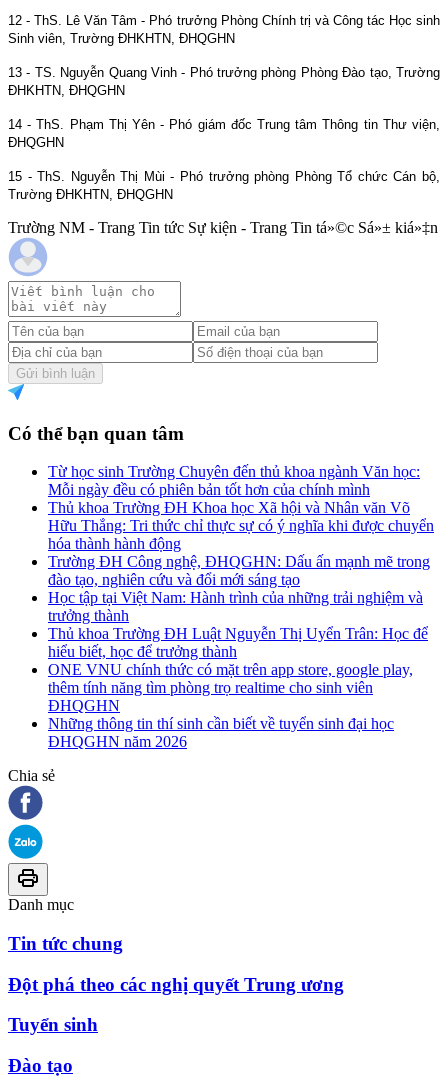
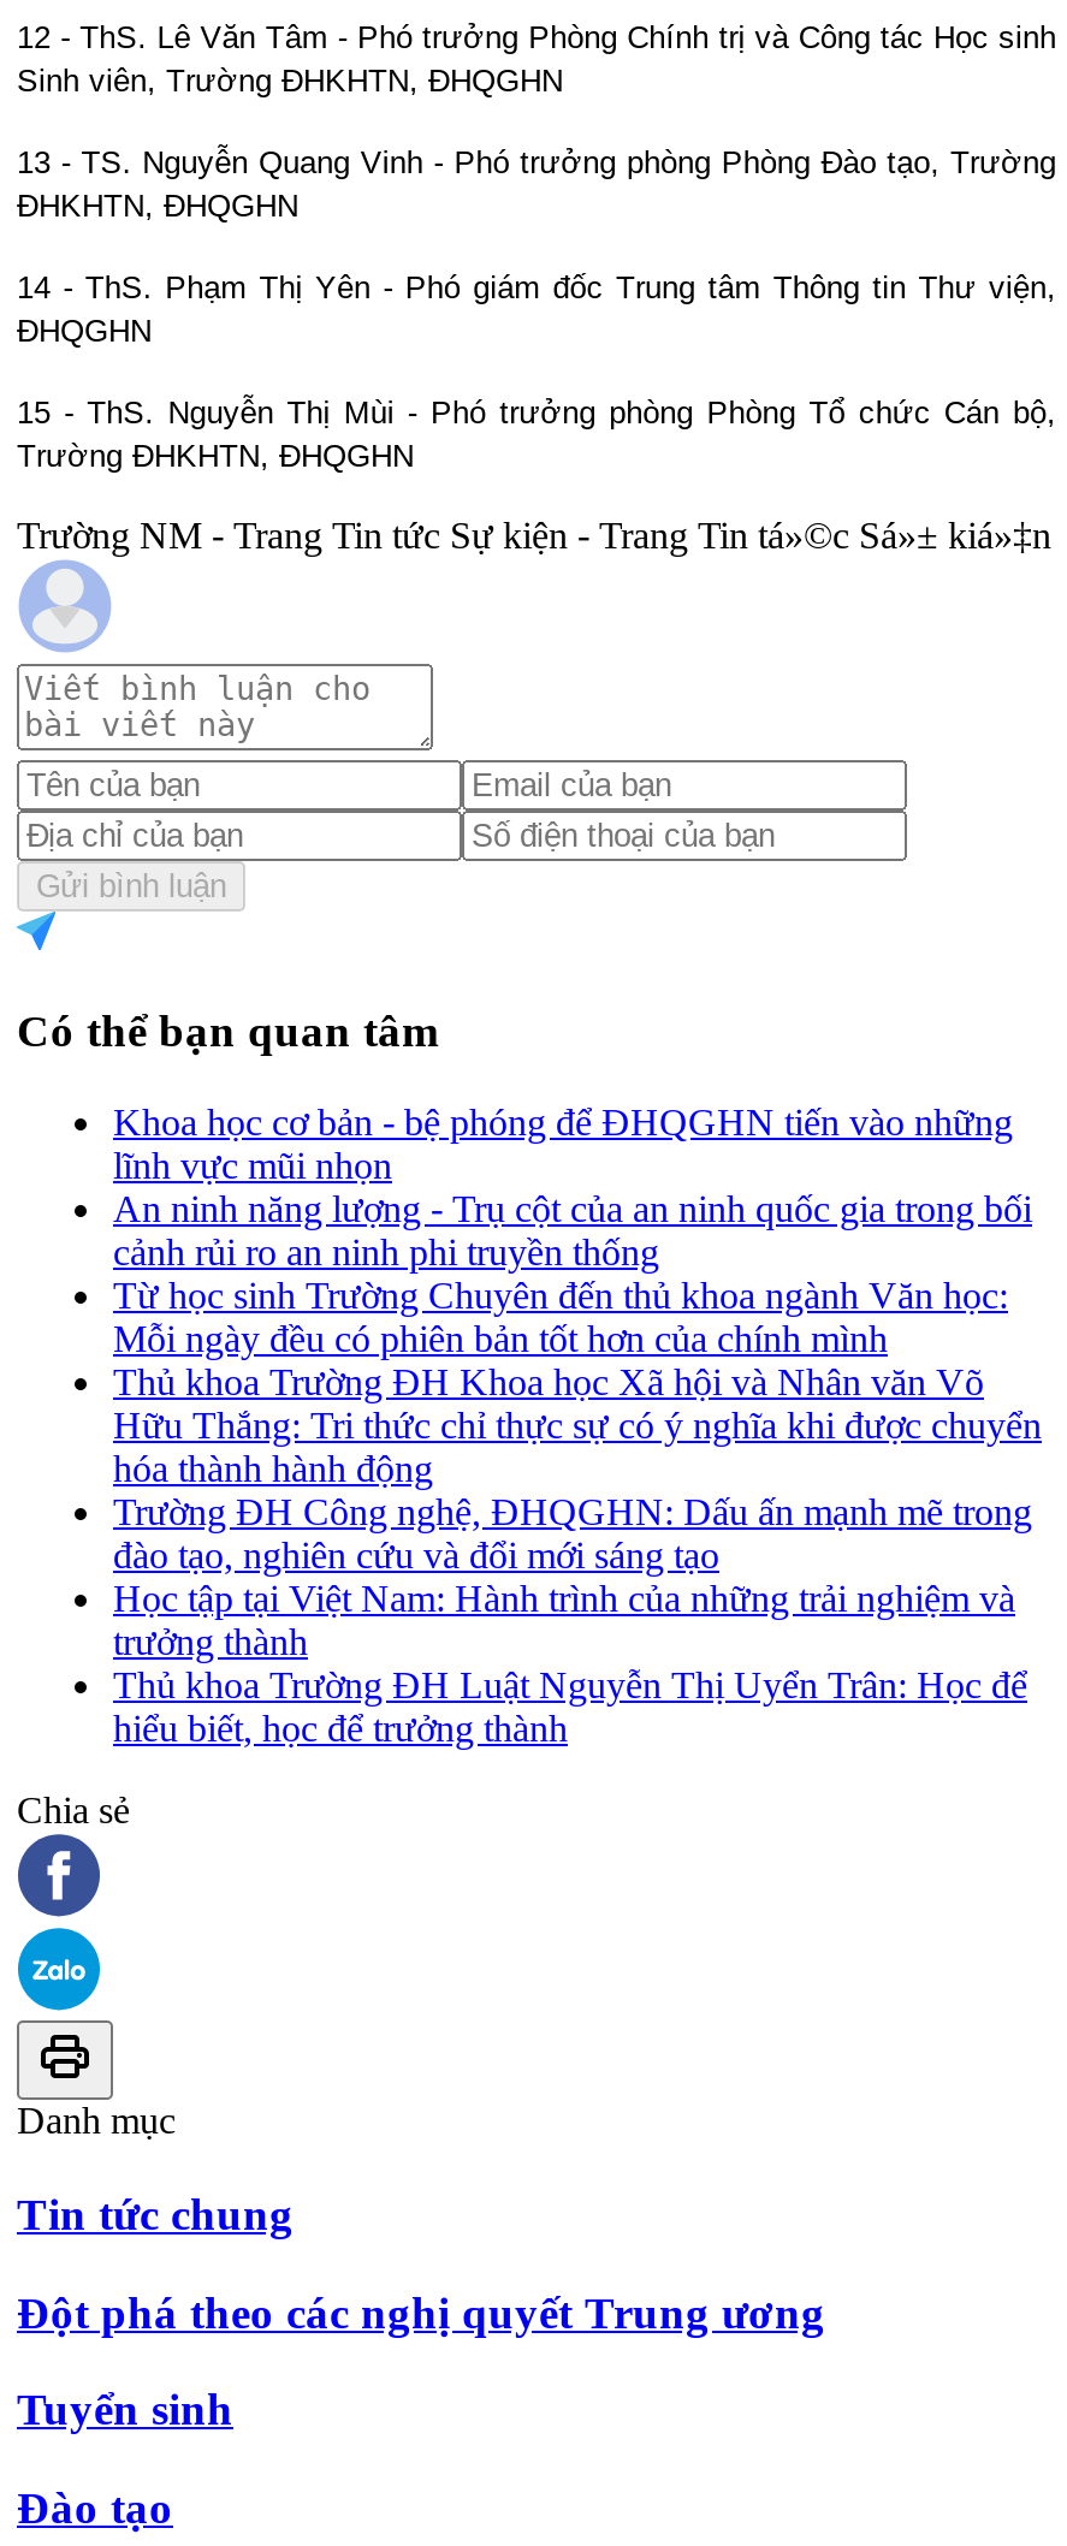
none -> [113,1102,1032,1273] Khoa học cơ bản - bệ phóng để ĐHQGHN tiến vào những | lĩnh vực mũi nhọn | An ninh năng lượng - Trụ cột của an ninh quốc gia trong bối | cảnh rủi ro an ninh phi truyền thống
moved [48,463,434,660] -> [113,1275,1042,1749]: Từ học sinh Trường Chuyên đến thủ khoa ngành Văn học: | Mỗi ngày đều có phiên bản tốt hơn của chính mình | Thủ khoa Trường ĐH Khoa học Xã hội và Nhân văn Võ | ... | Thủ khoa Trường ĐH Luật Nguyễn Thị Uyển Trân: Học để | hiểu biết, học để trưởng thành
[48,661,413,750] ONE VNU chính thức có mặt trên app store, google play, | thêm tính năng tìm phòng trọ realtime cho sinh viên | ĐHQGHN | Những thông tin thí sinh cần biết về tuyển sinh đại học | ĐHQGHN năm 2026 -> none

